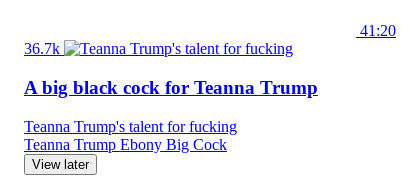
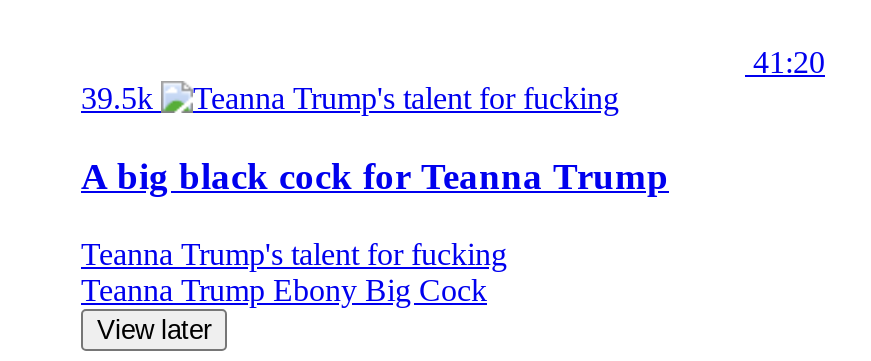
[24,40,64,57] 36.7k -> [81,81,161,115] 39.5k

